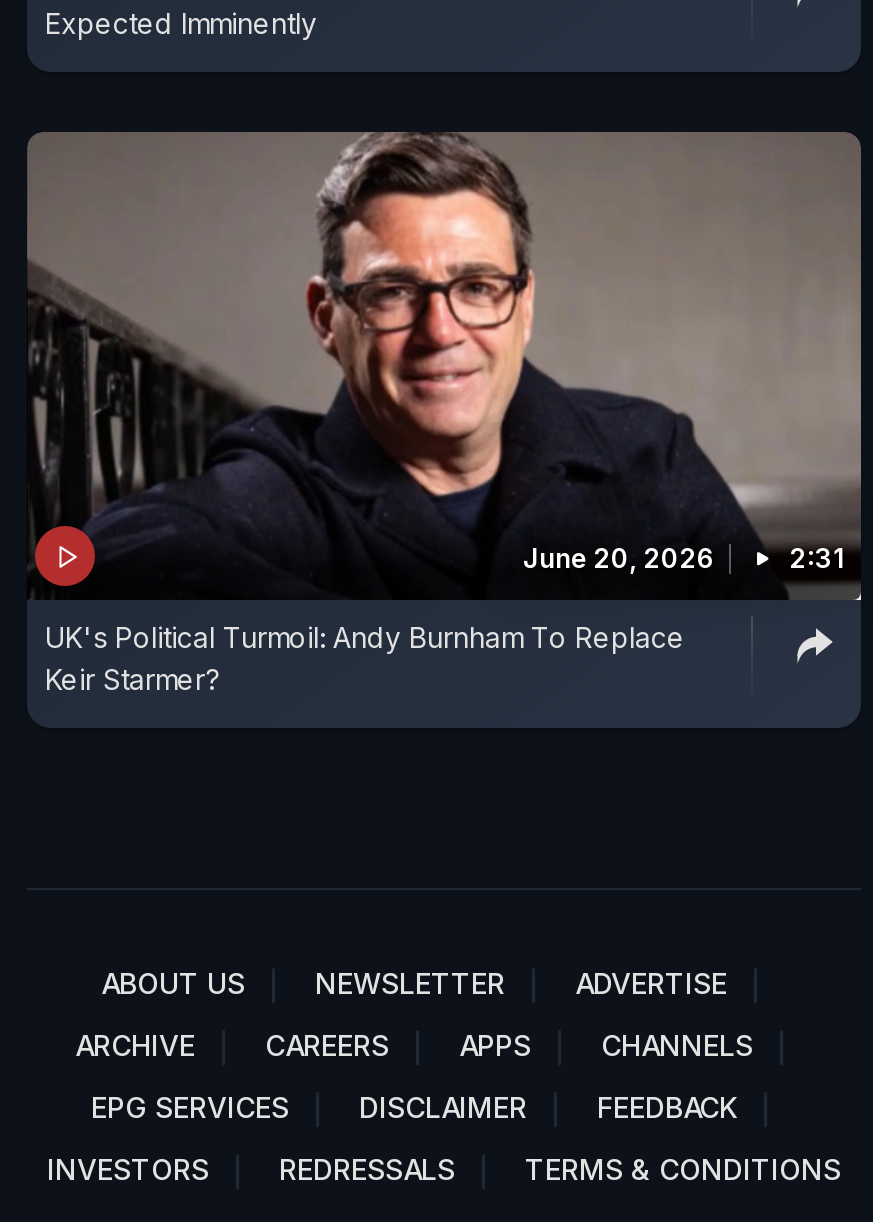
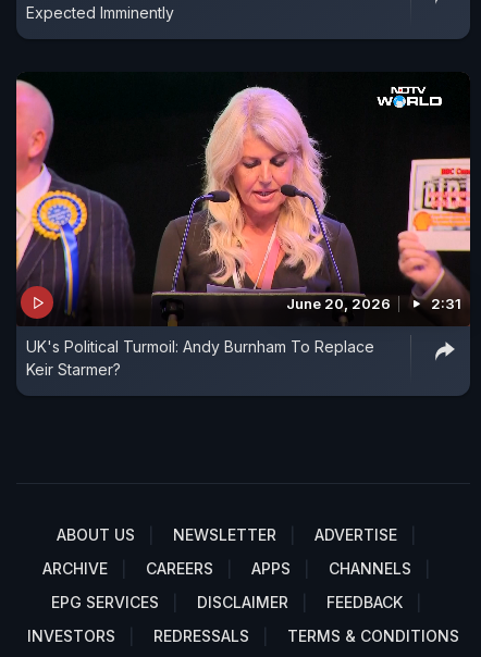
[27,130,863,602] [image] -> [15,72,471,326] [image]

